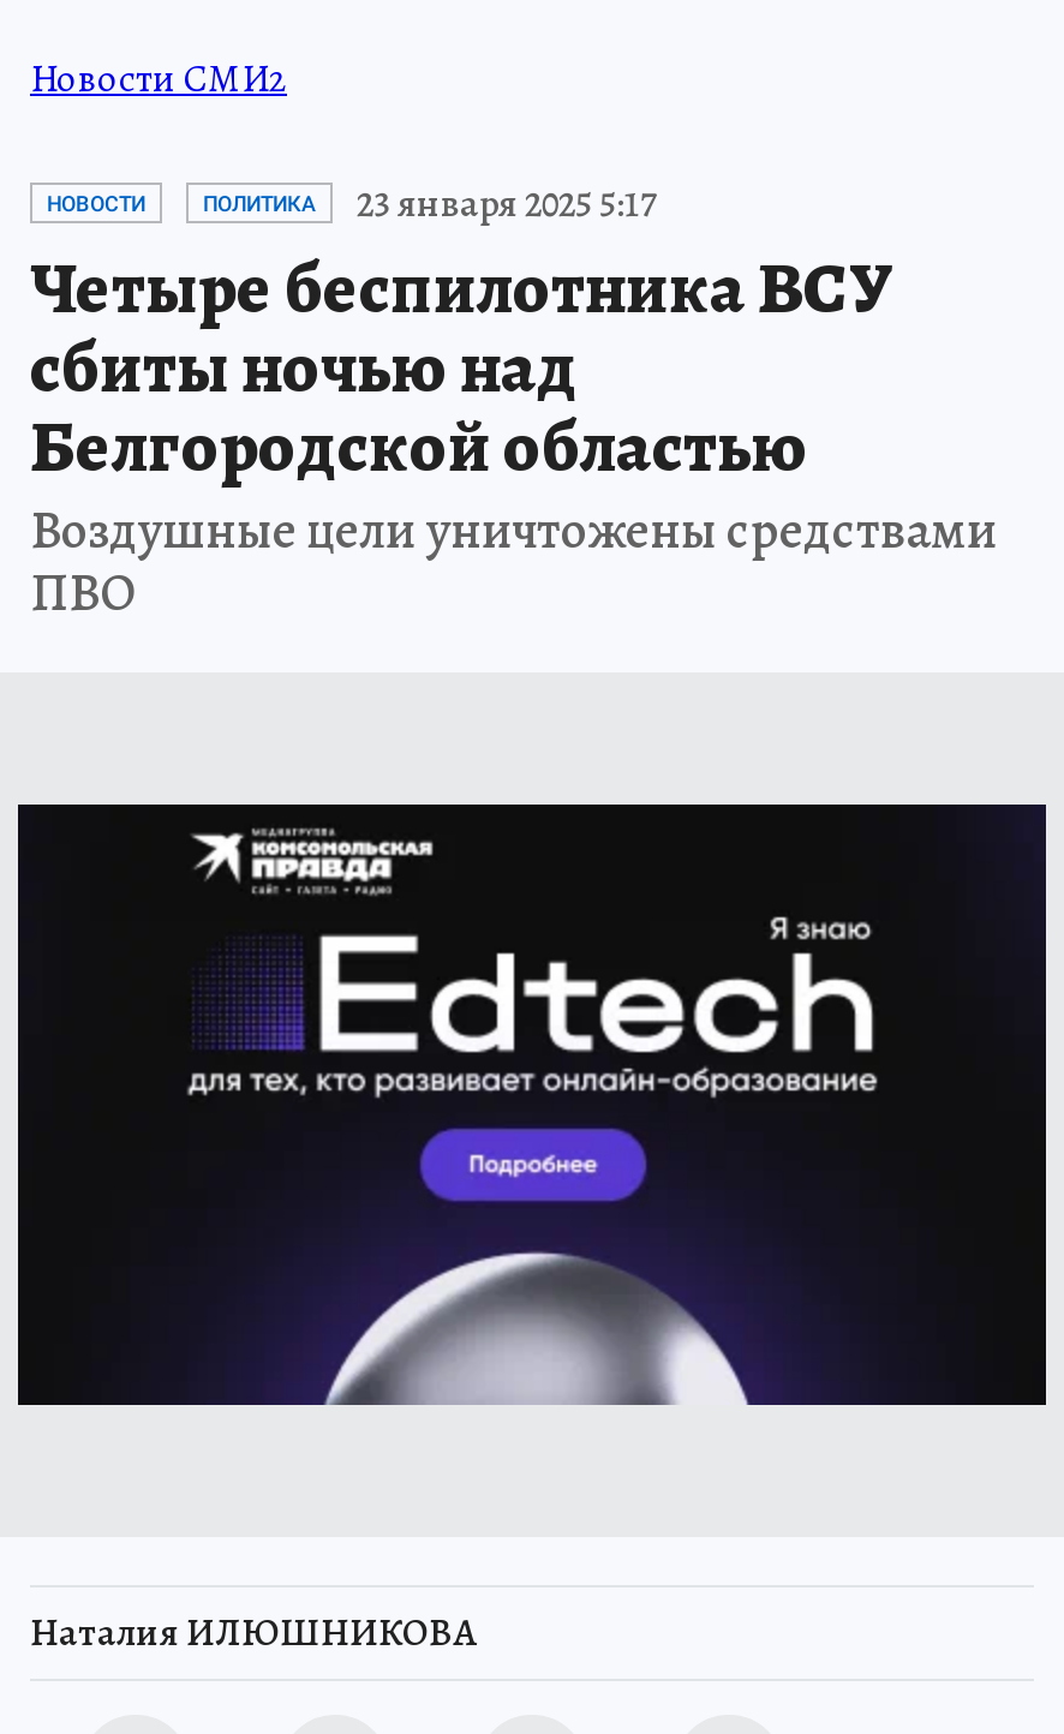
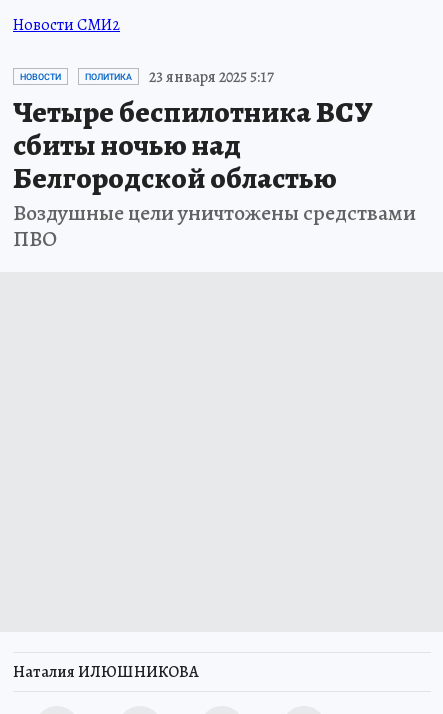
[16,802,1048,1407] [image] -> none

